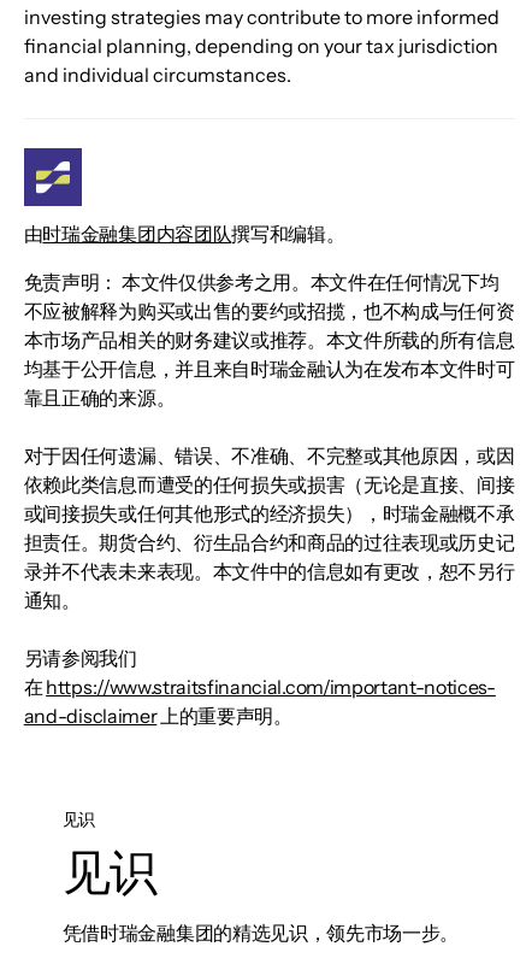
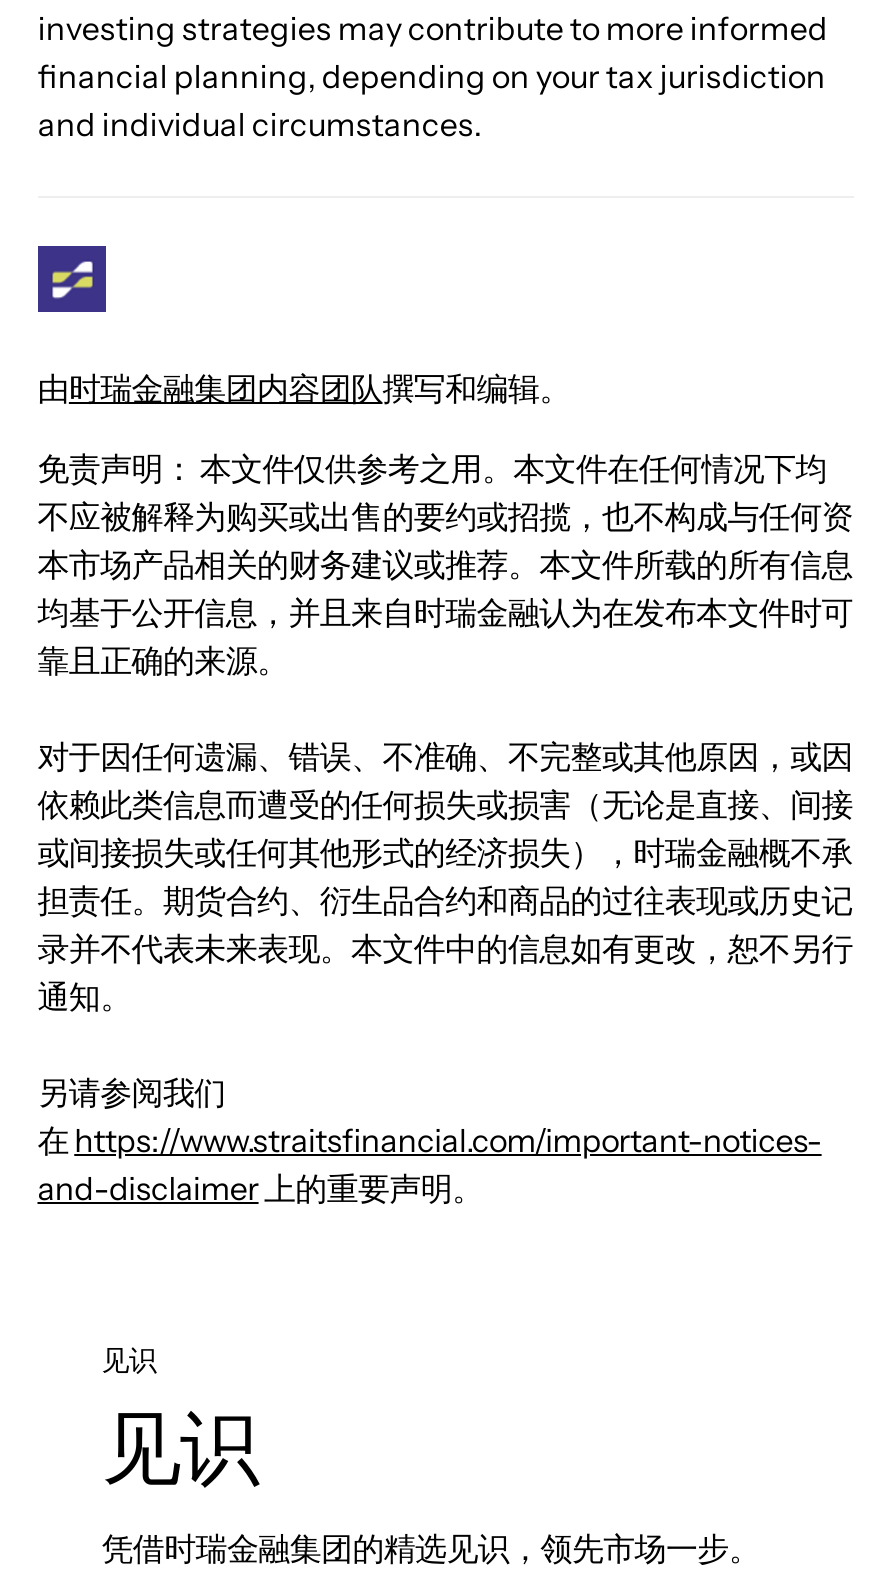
[23,147,83,207] [image] -> [38,246,134,342] [image]

